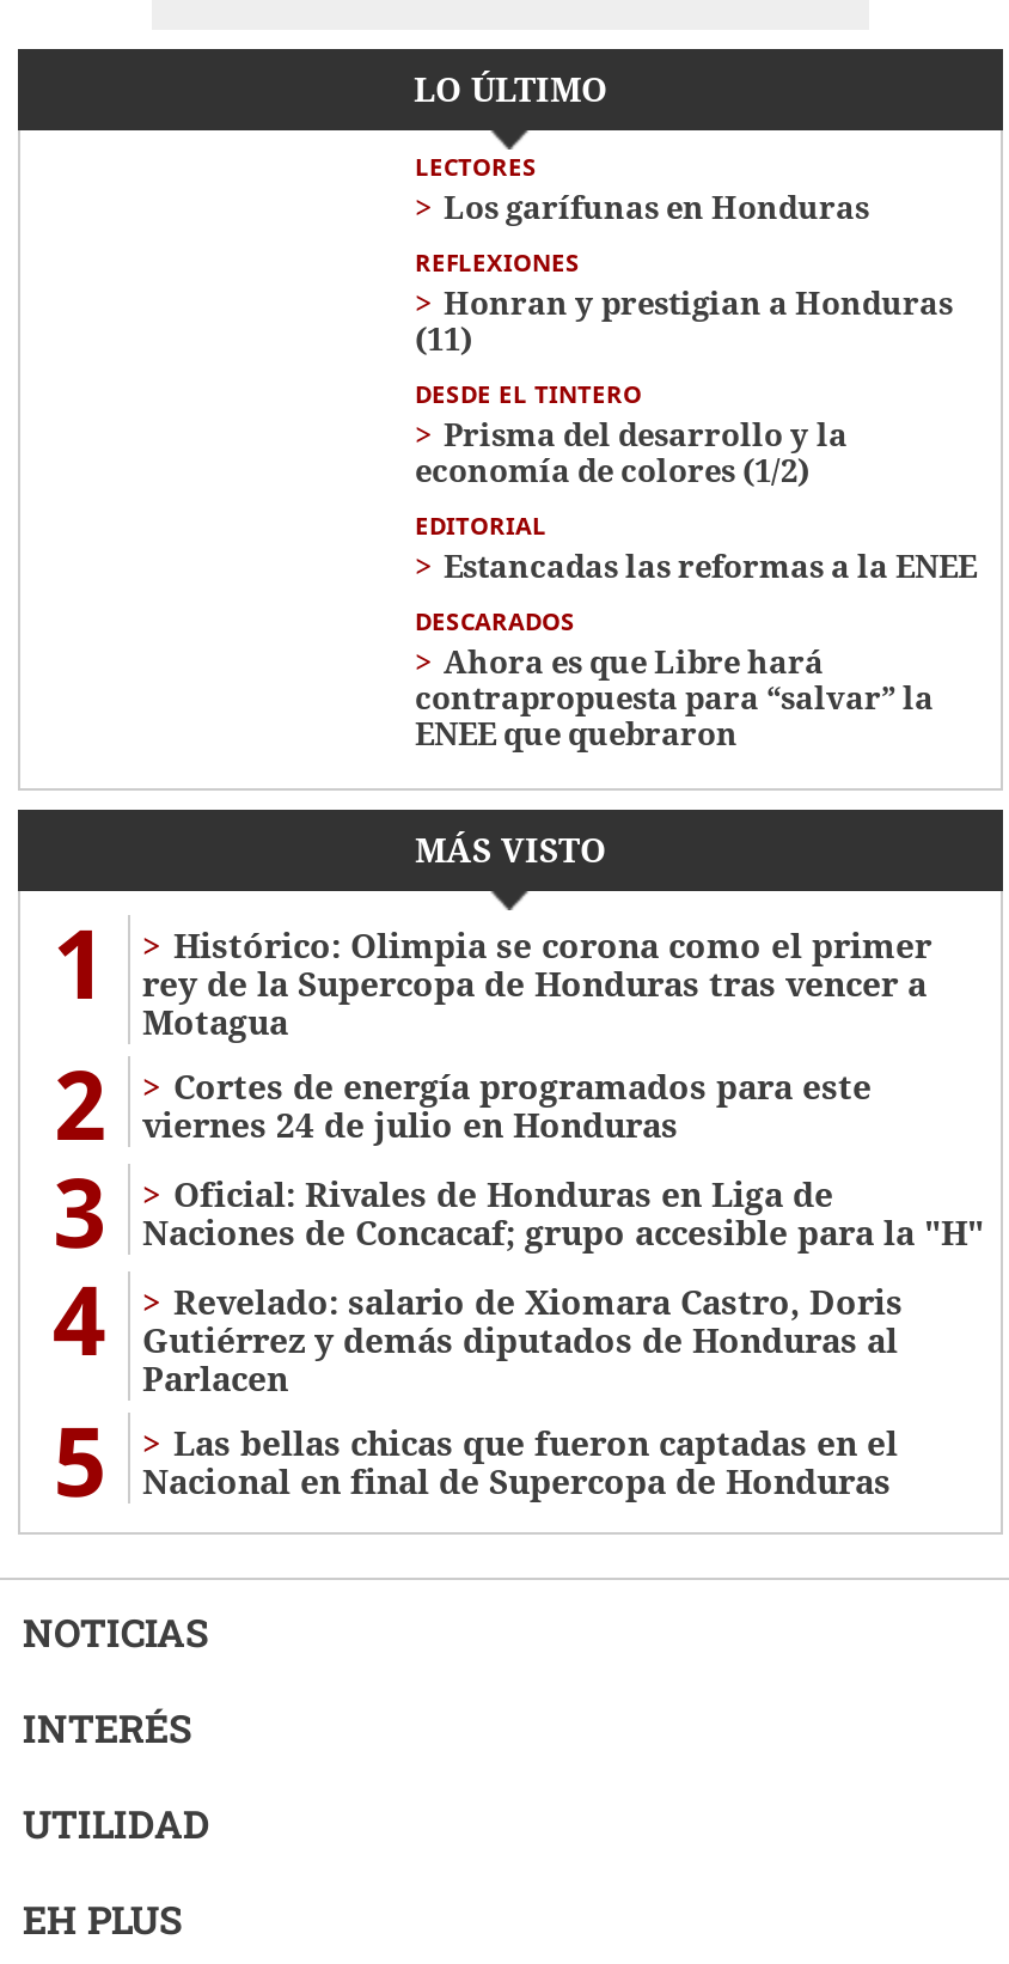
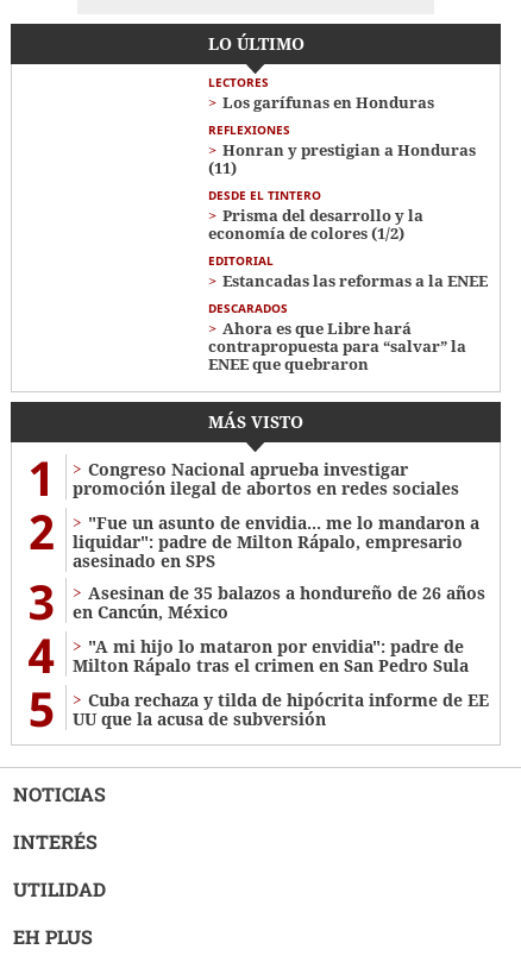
[142,921,931,1043] Histórico: Olimpia se corona como el primer | rey de la Supercopa de Honduras tras vencer a | Motagua -> [73,458,459,500] Congreso Nacional aprueba investigar | promoción ilegal de abortos en redes sociales
[142,1063,872,1146] Cortes de energía programados para este | viernes 24 de julio en Honduras -> [73,512,479,572] "Fue un asunto de envidia... me lo mandaron a | liquidar": padre de Milton Rápalo, empresario | asesinado en SPS
[142,1170,984,1254] Oficial: Rivales de Honduras en Liga de | Naciones de Concacaf; grupo accesible para la "H" -> [73,582,485,623] Asesinan de 35 balazos a hondureño de 26 años | en Cancún, México
[142,1278,903,1400] Revelado: salario de Xiomara Castro, Doris | Gutiérrez y demás diputados de Honduras al | Parlacen -> [73,635,469,677] "A mi hijo lo mataron por envidia": padre de | Milton Rápalo tras el crimen en San Pedro Sula
[142,1419,898,1503] Las bellas chicas que fueron captadas en el | Nacional en final de Supercopa de Honduras -> [73,689,489,730] Cuba rechaza y tilda de hipócrita informe de EE | UU que la acusa de subversión

